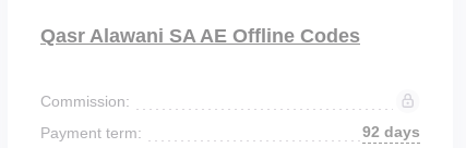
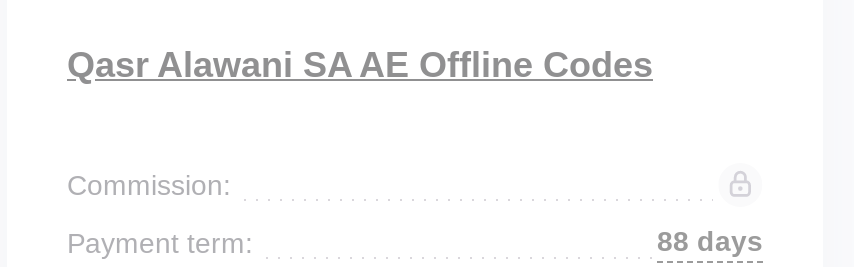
[362,123,420,140] 92 days -> [657,225,763,257] 88 days

